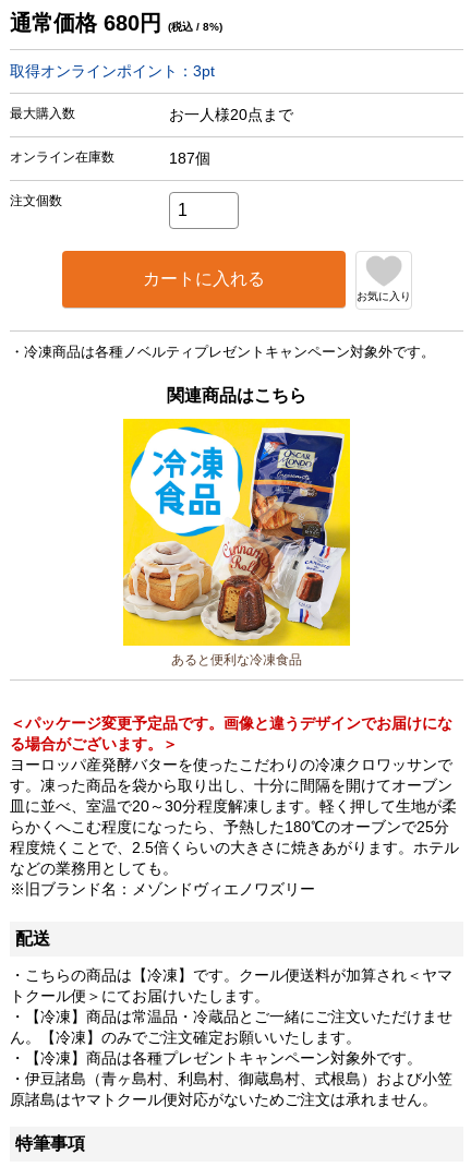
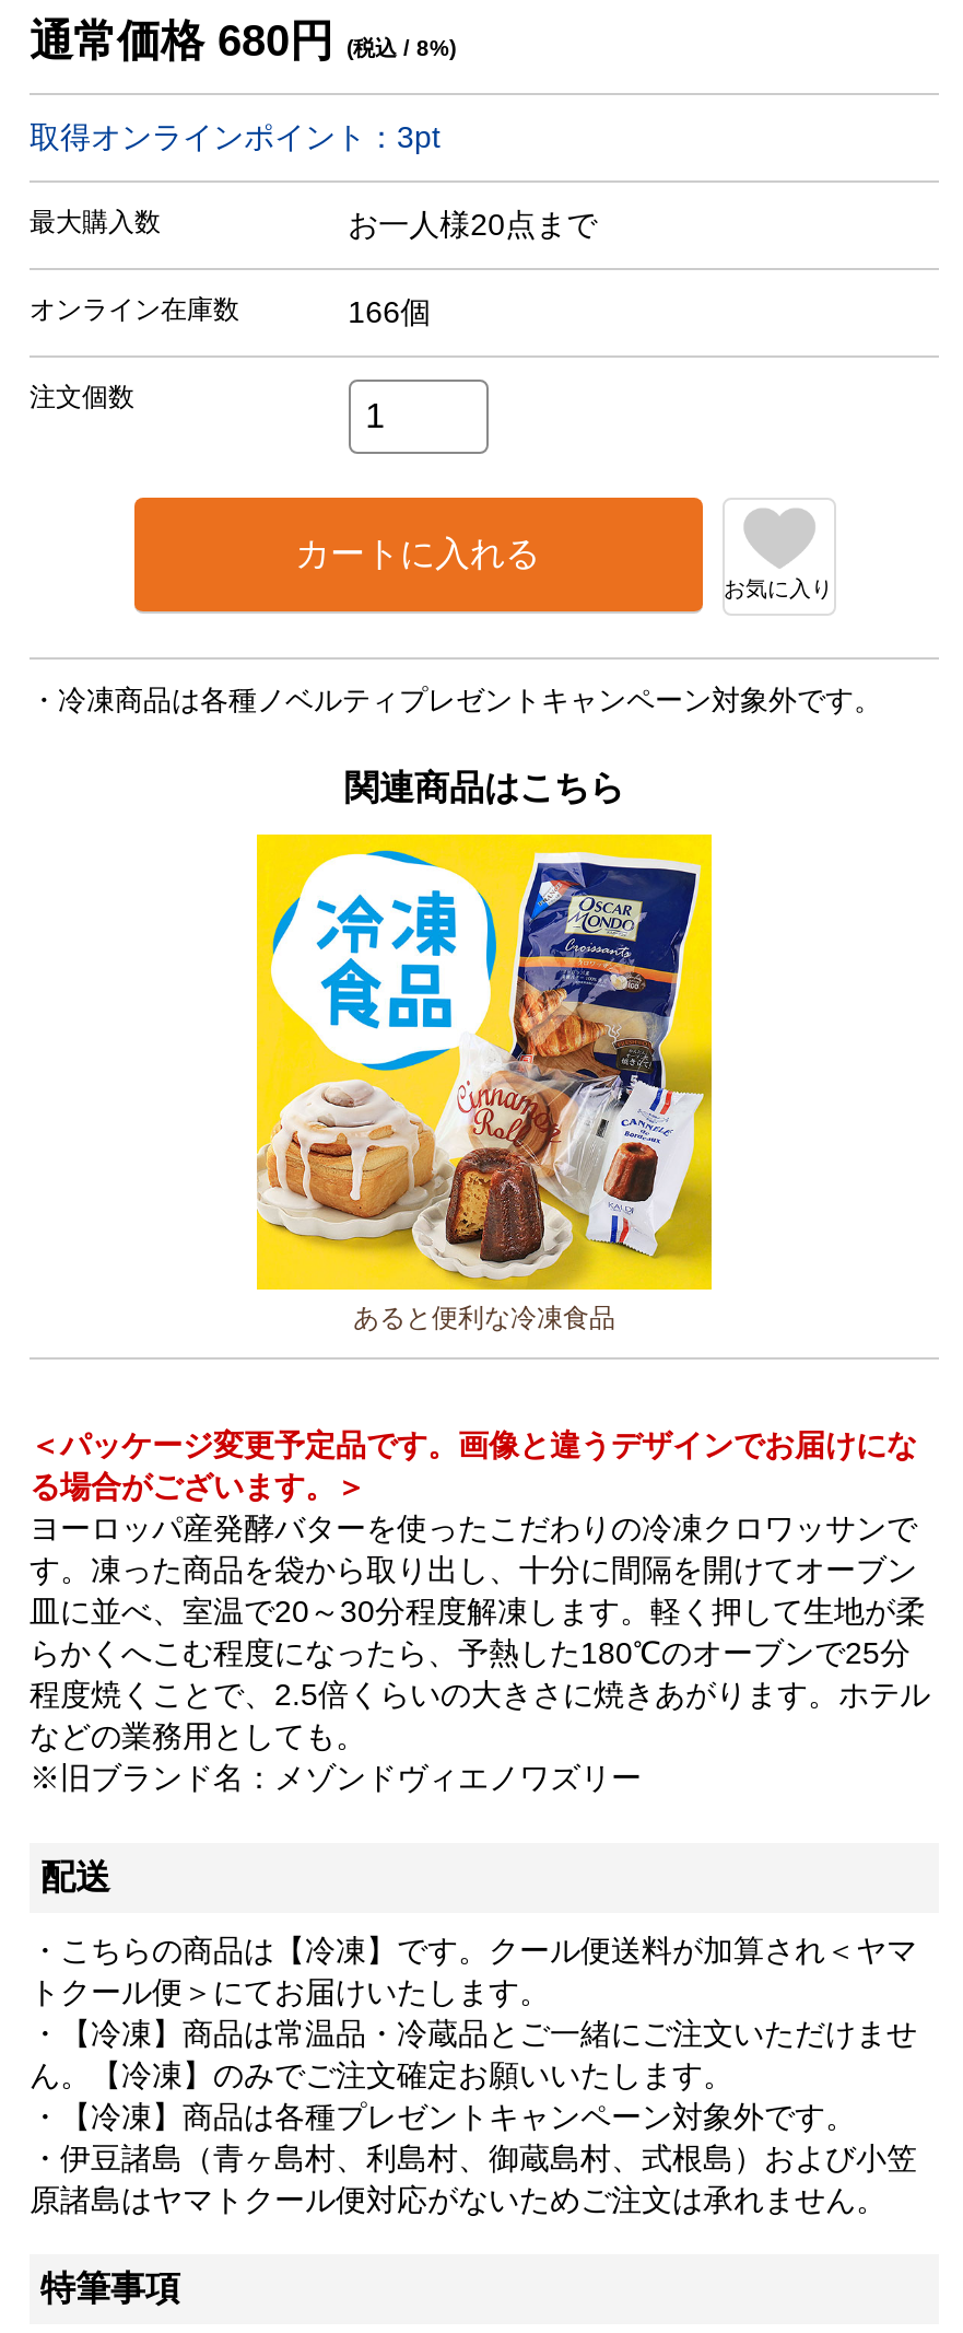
[169,149,210,166] 187個 -> [348,293,431,328] 166個

